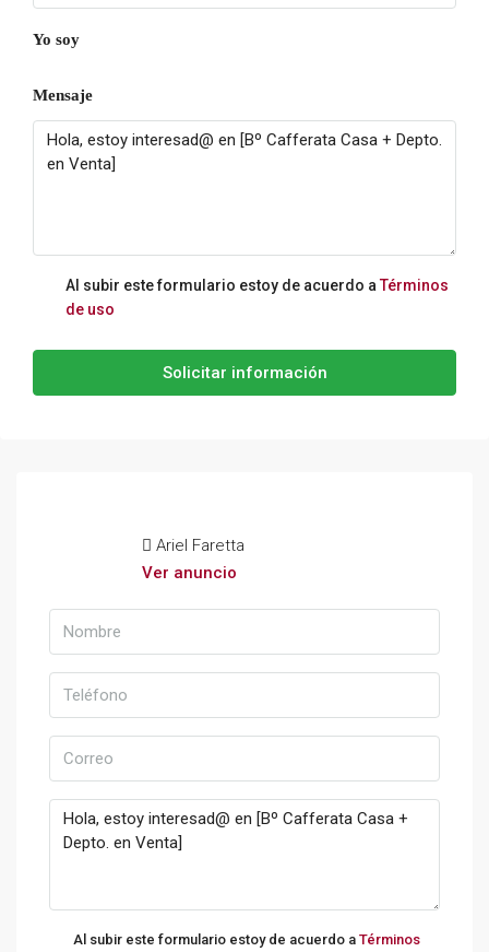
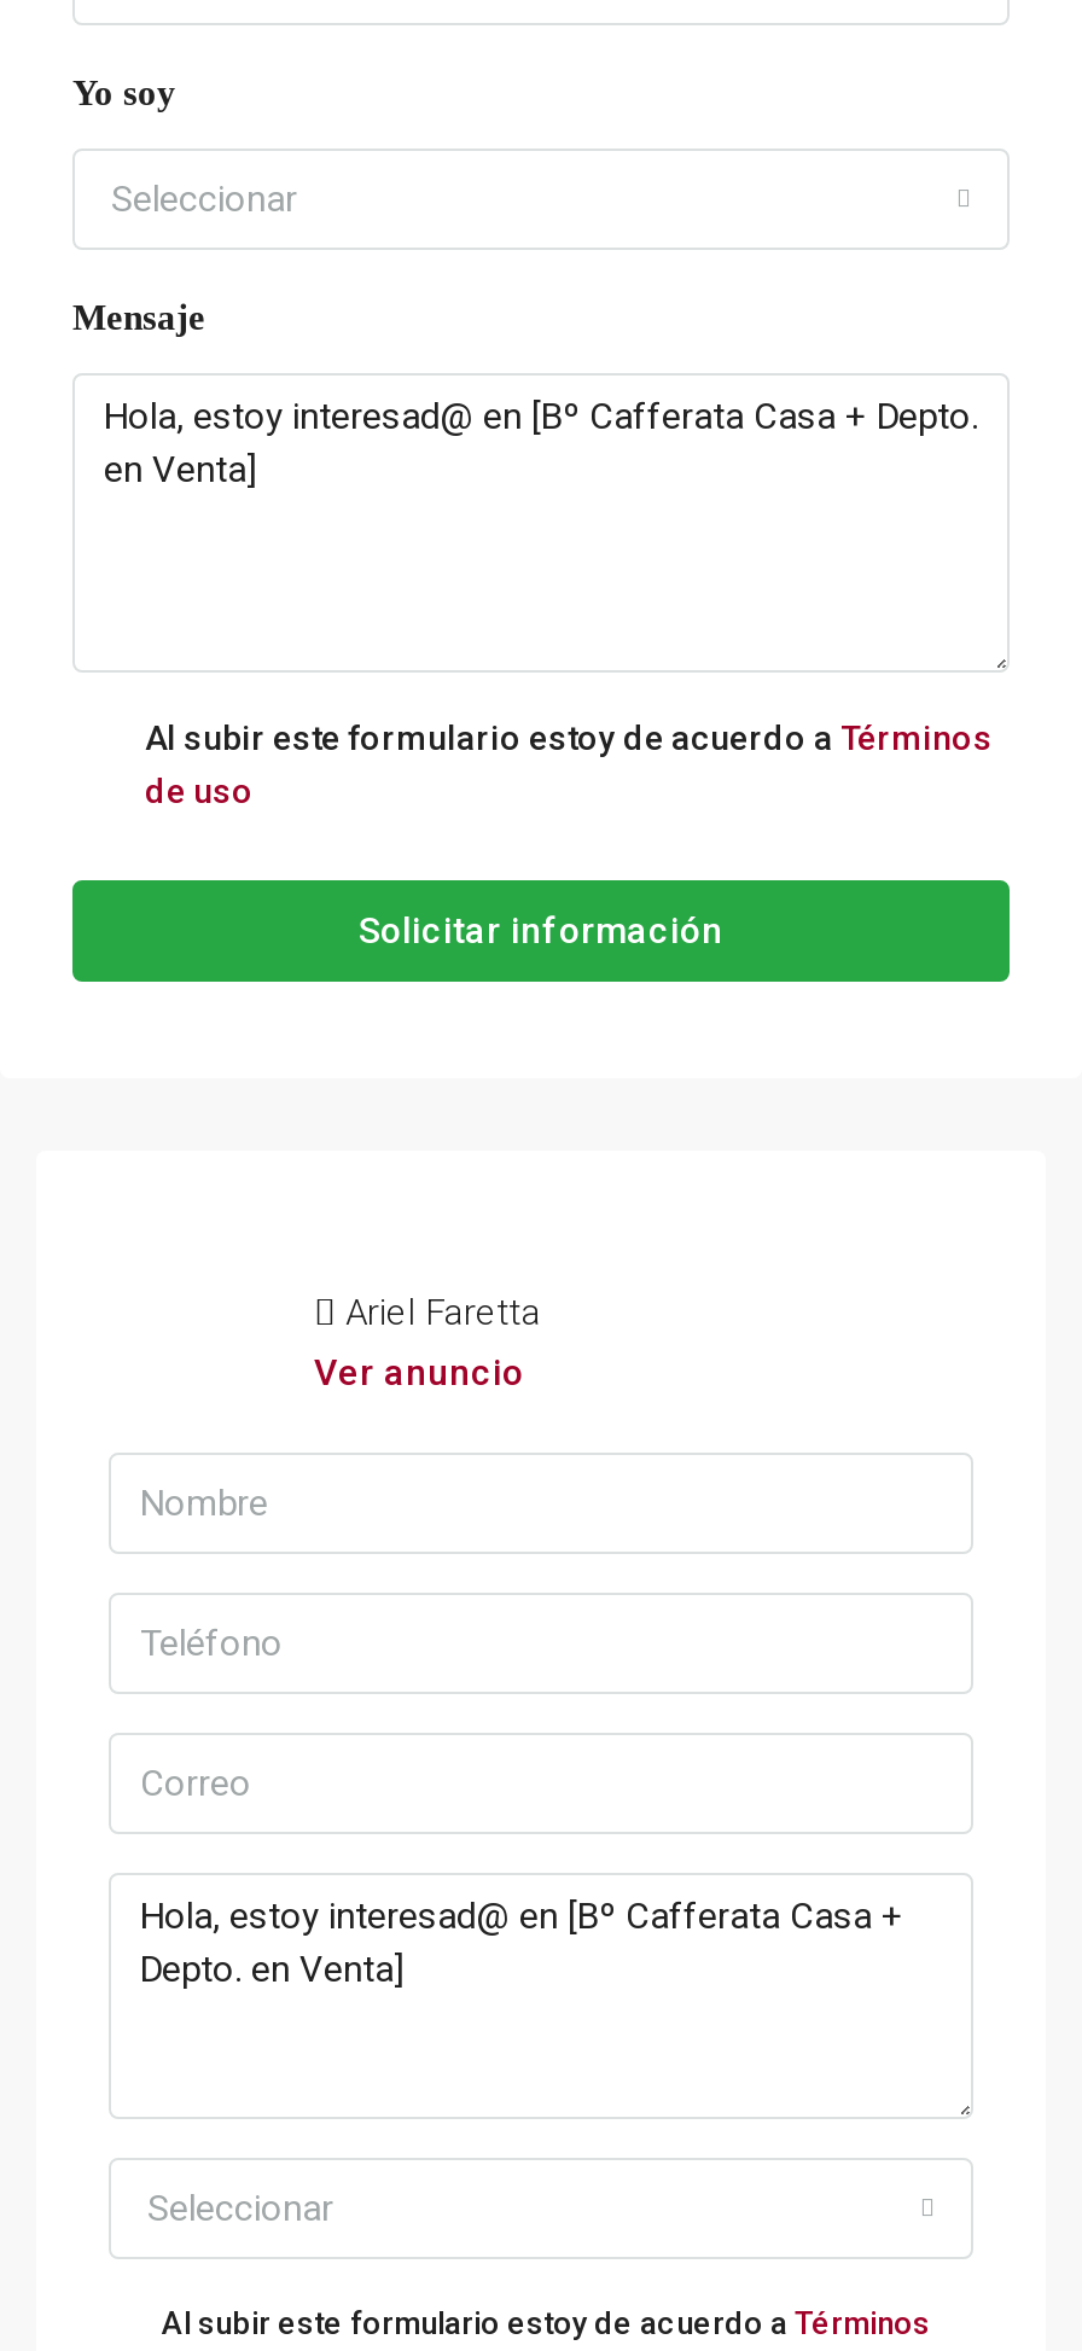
none -> [111,178,297,221] Seleccionar
none -> [147,2187,333,2230] Seleccionar

